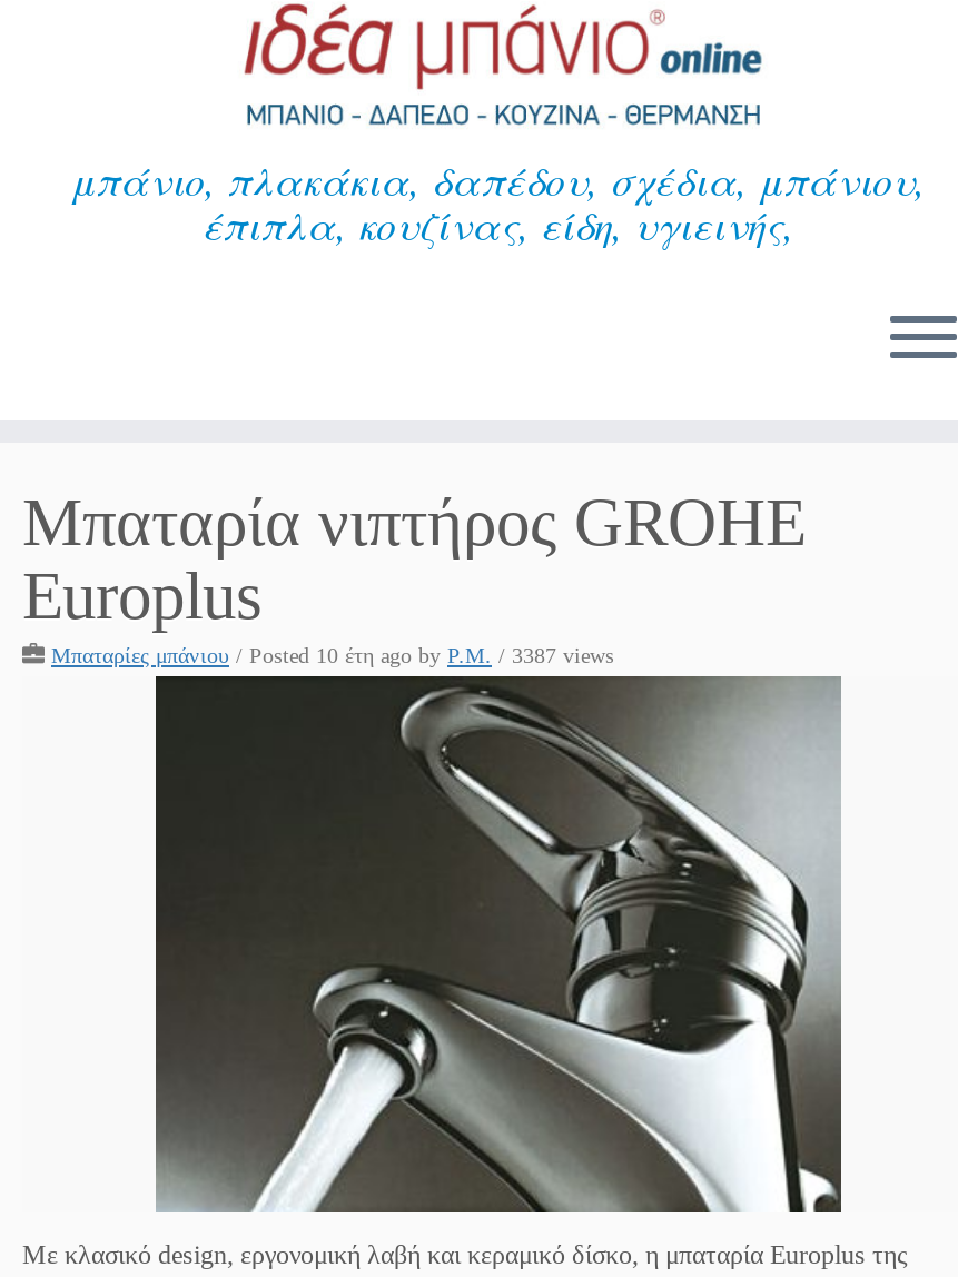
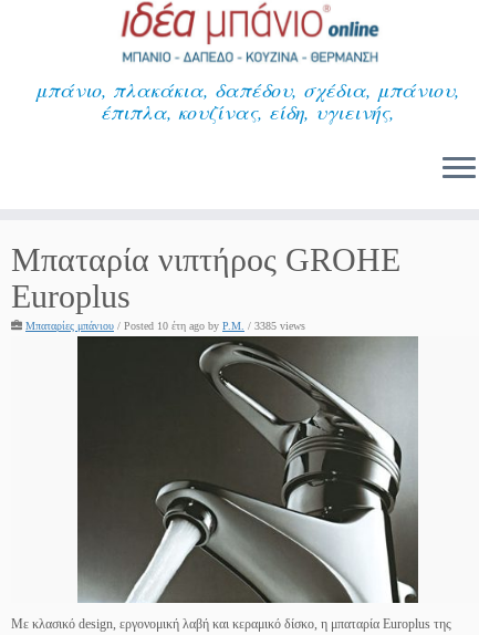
[51,644,614,668] Μπαταρίες μπάνιου / Posted 10 έτη ago by P.M. / 3387 views -> [25,320,305,332] Μπαταρίες μπάνιου / Posted 10 έτη ago by P.M. / 3385 views

